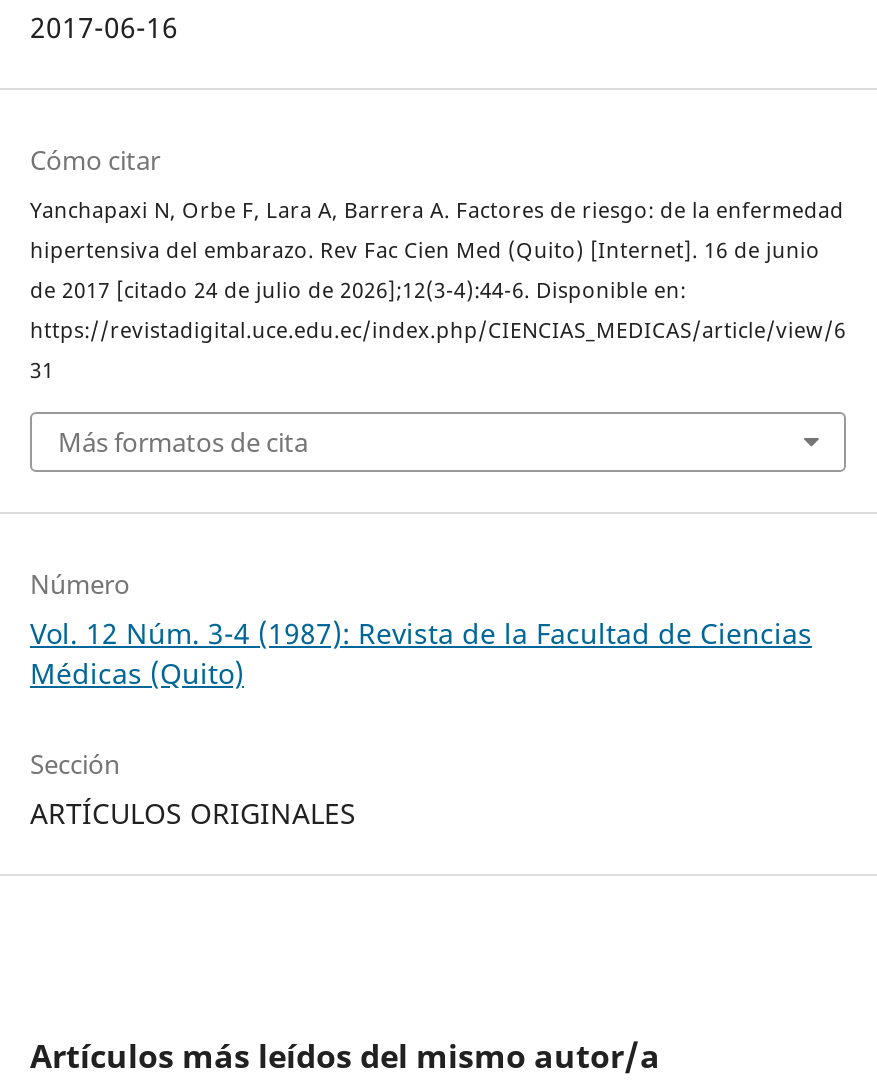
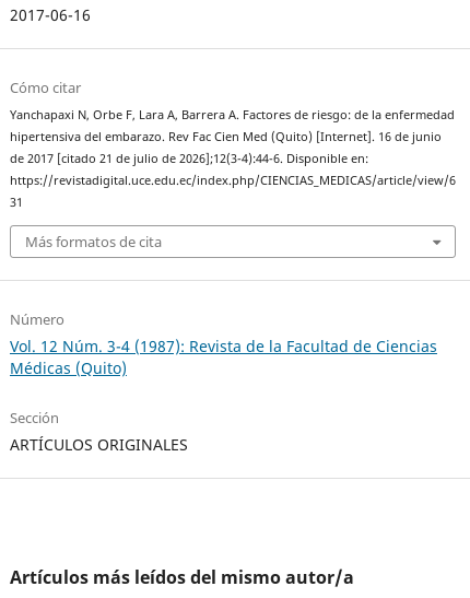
[30,276,686,304] de 2017 [citado 24 de julio de 2026];12(3-4):44-6. Disponible en: -> [10,151,368,166] de 2017 [citado 21 de julio de 2026];12(3-4):44-6. Disponible en:

